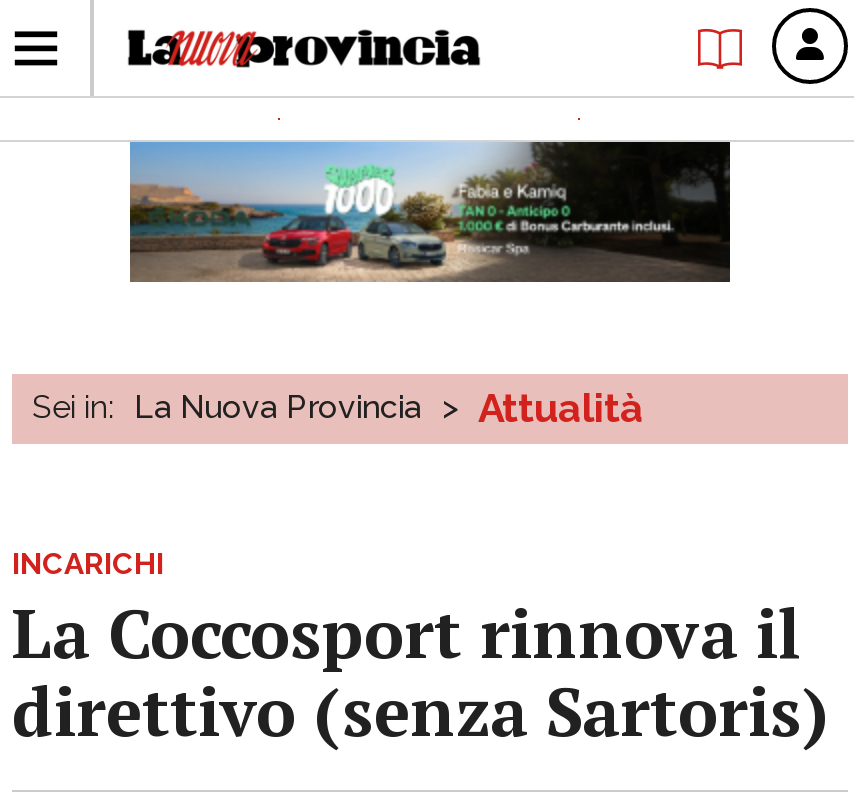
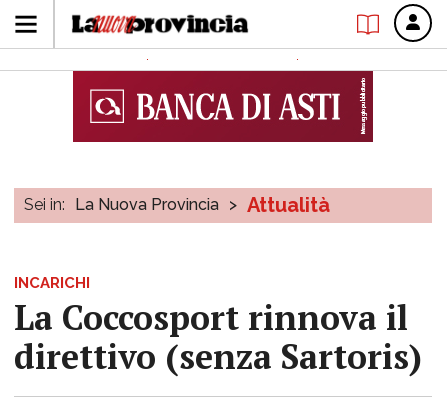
[128,140,732,284] [image] -> [72,70,374,143] [image]

